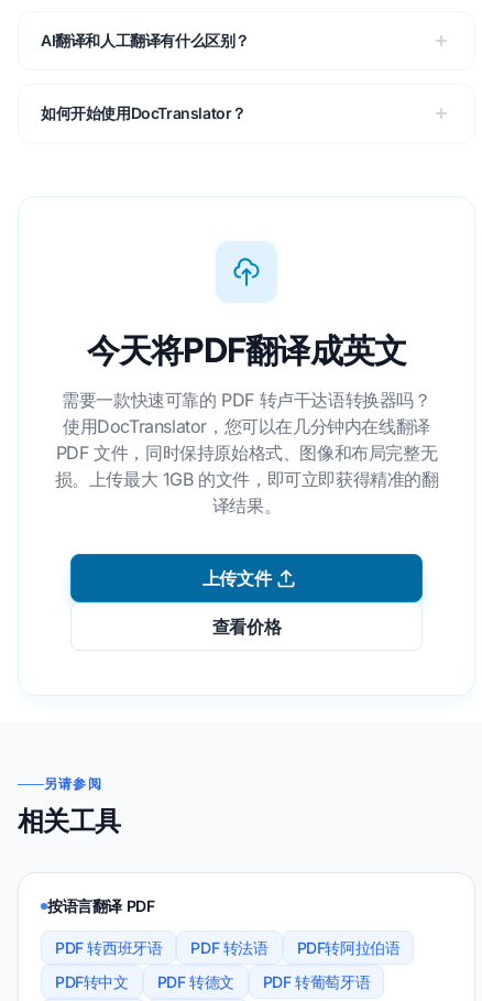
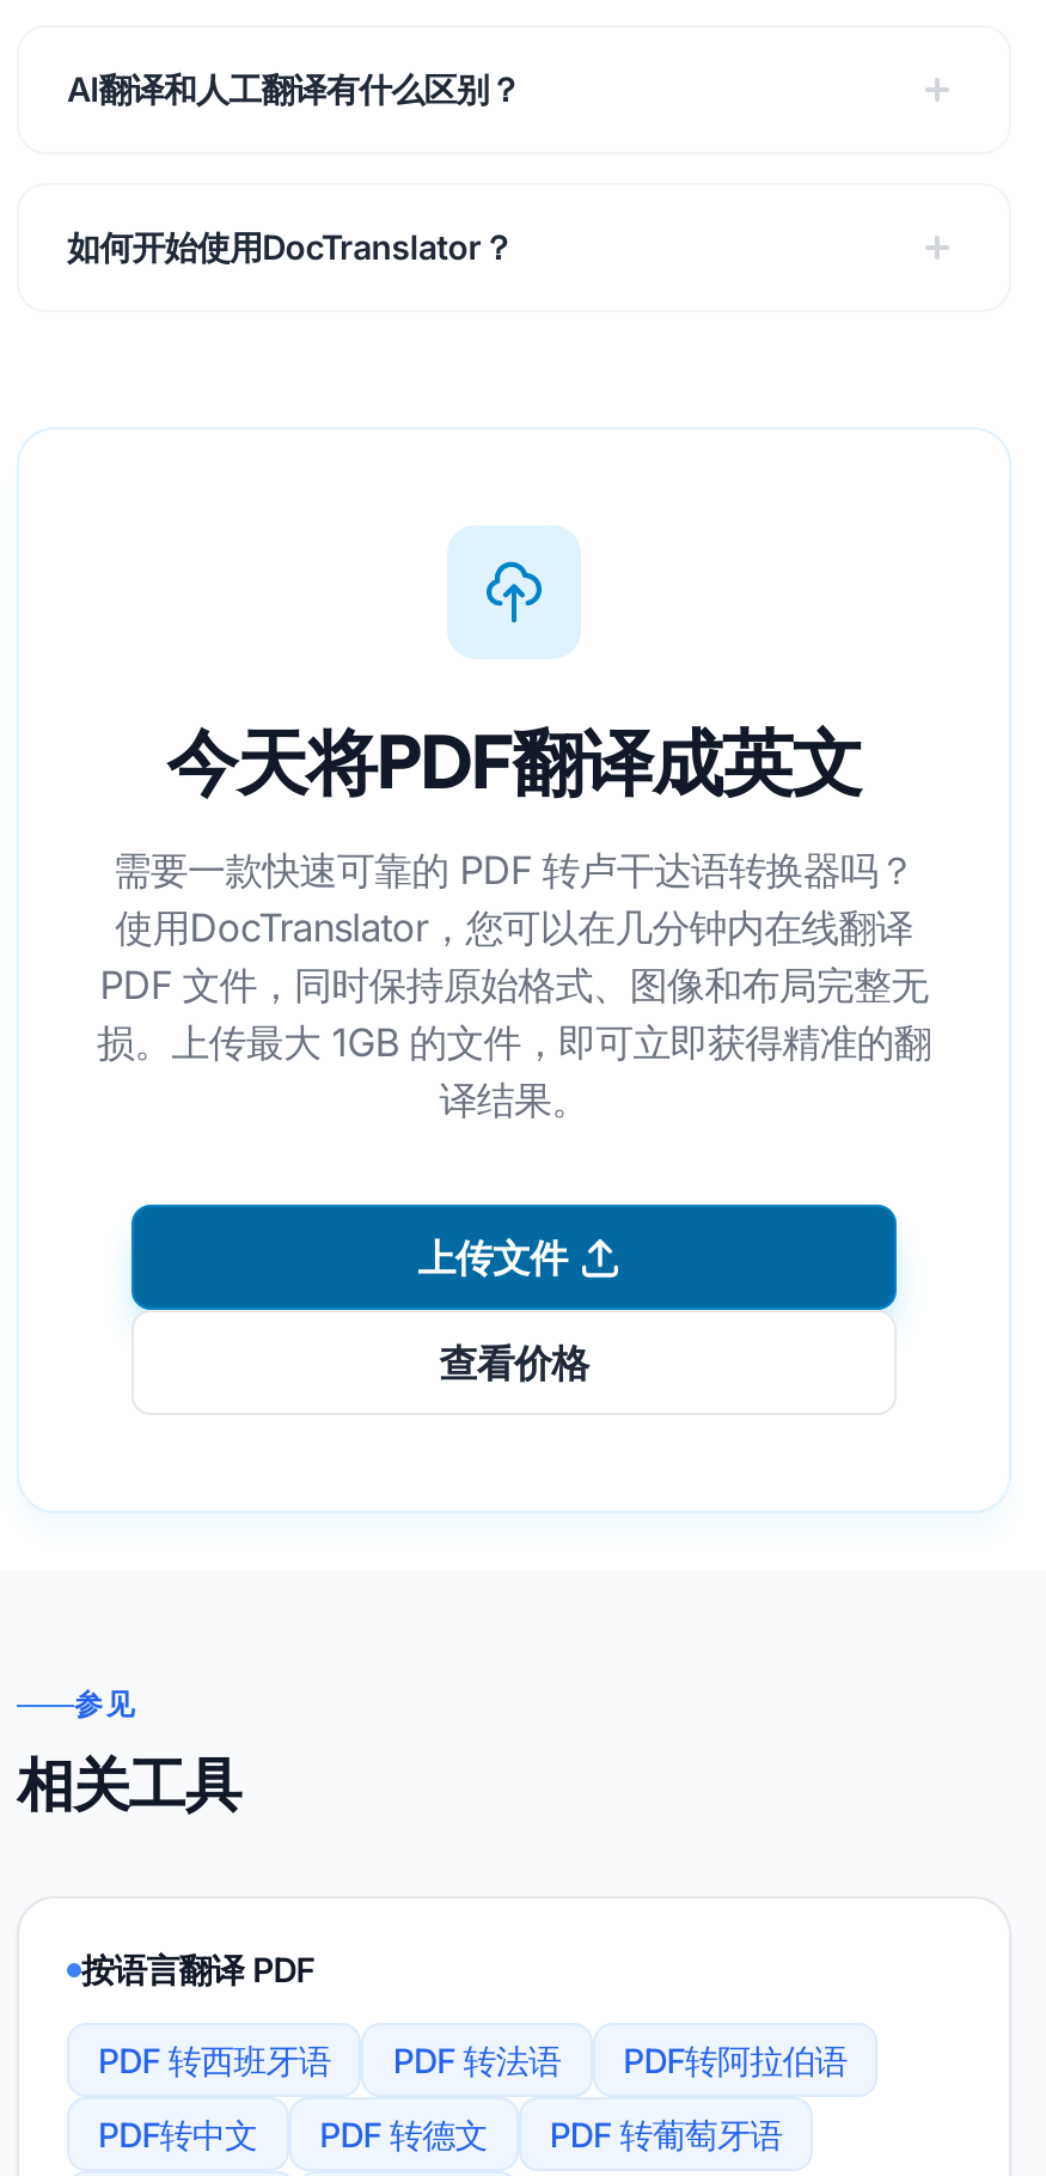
[44,775,102,792] 另请参阅 -> [74,1686,137,1721] 参见

